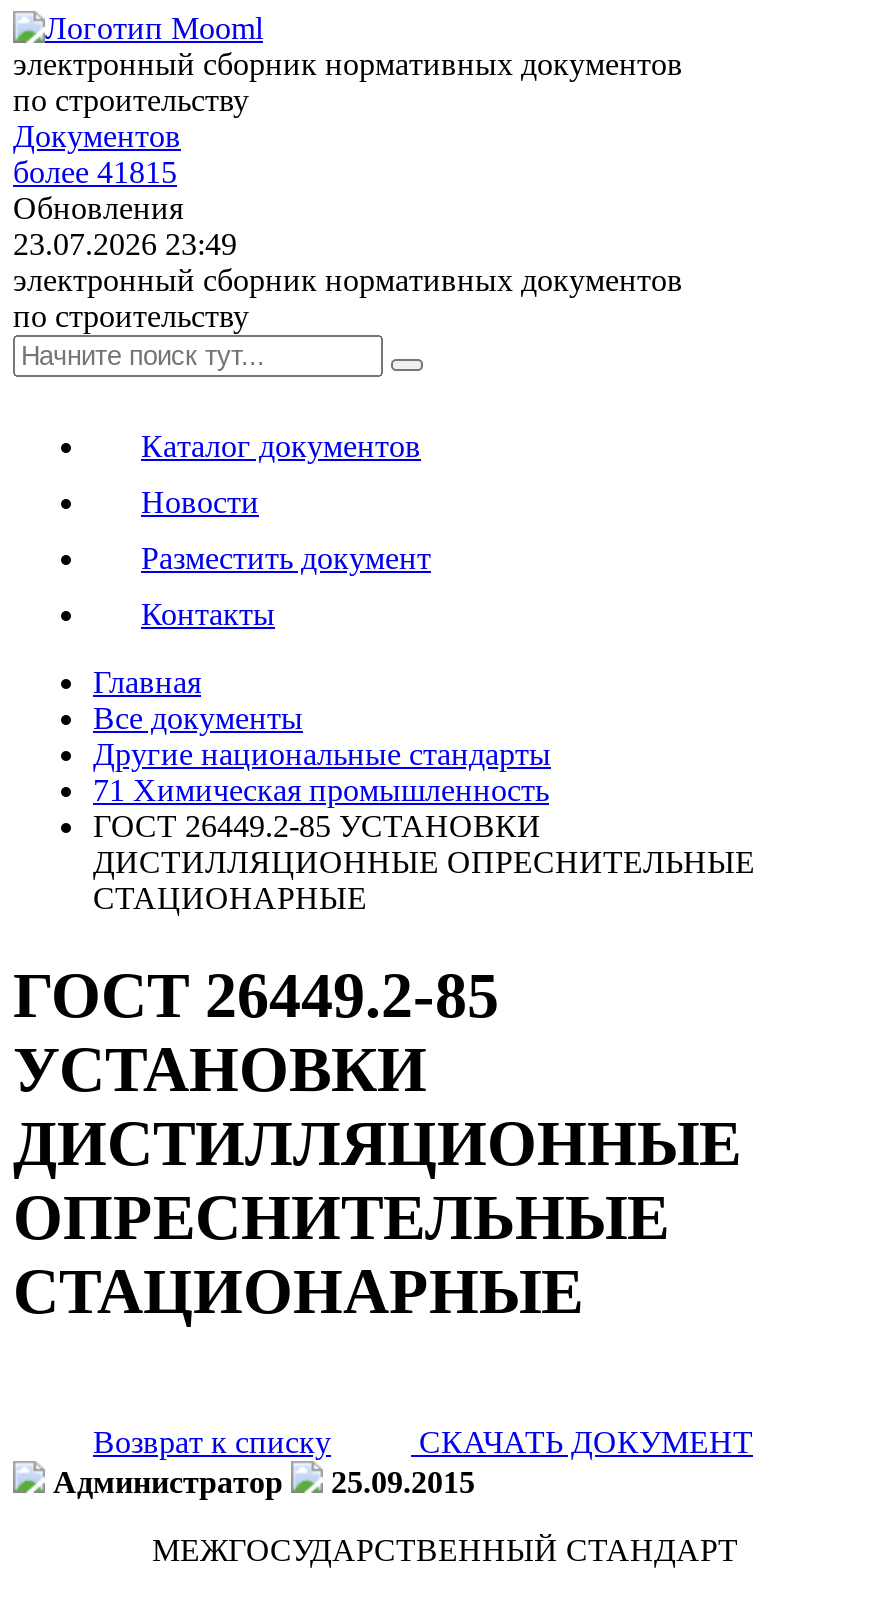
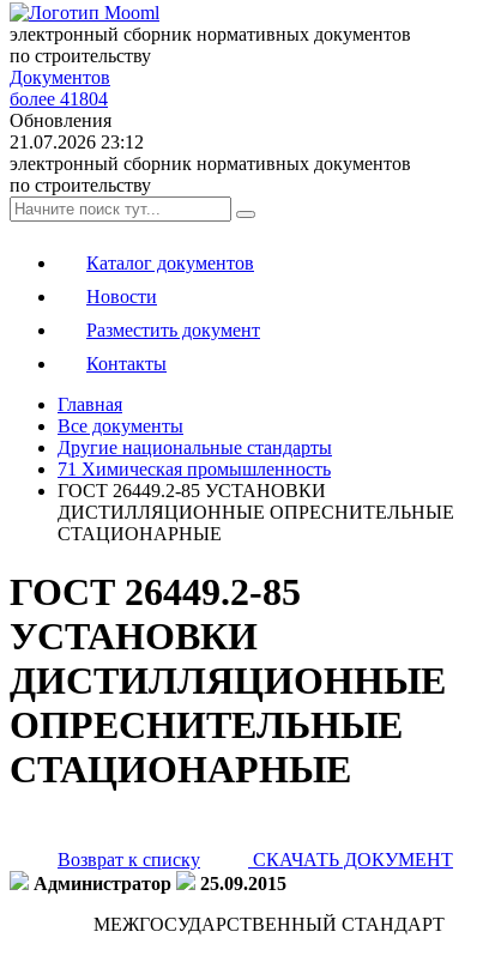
[13,155,177,189] более 41815 -> [10,89,108,109] более 41804
[13,227,237,261] 23.07.2026 23:49 -> [10,132,144,152] 21.07.2026 23:12

